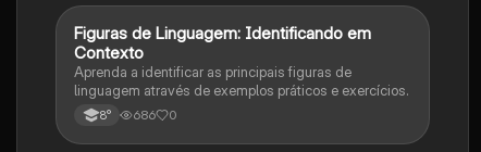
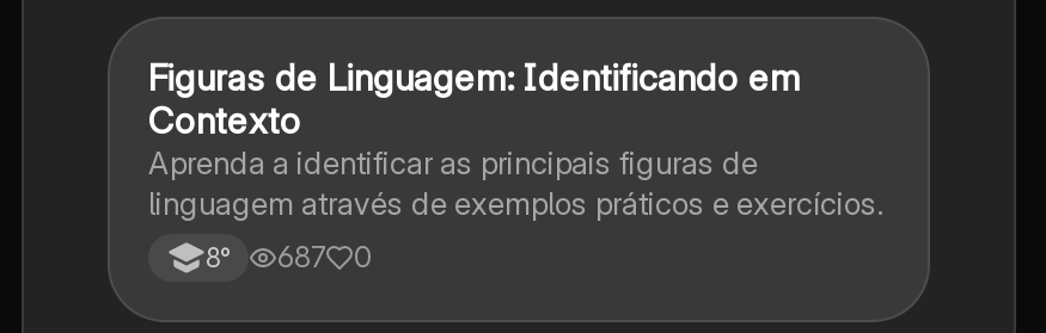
[133,106,156,122] 686 -> [277,238,325,274] 687

